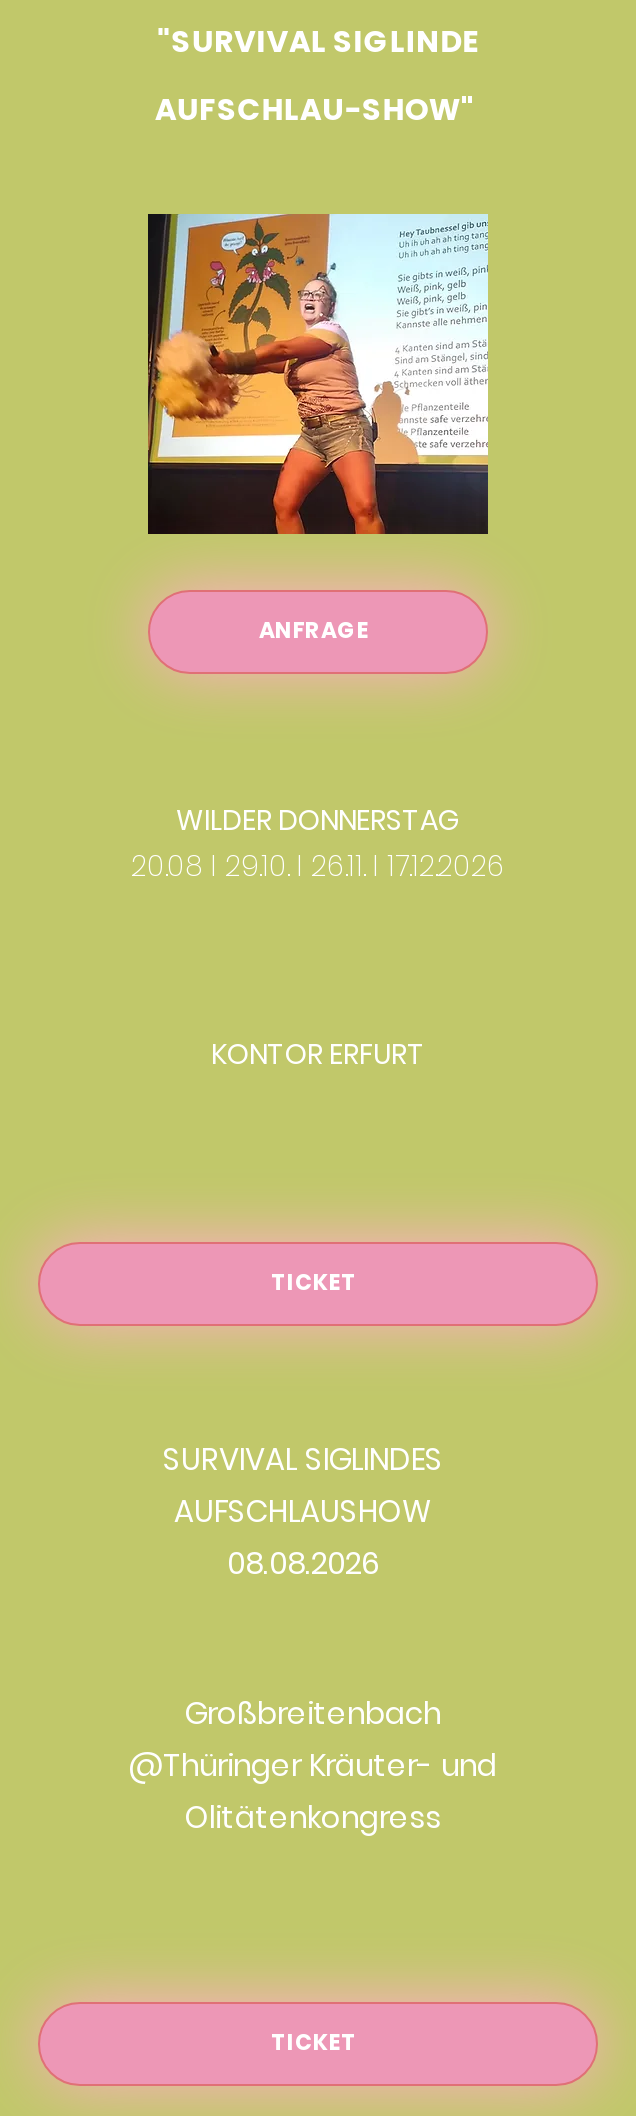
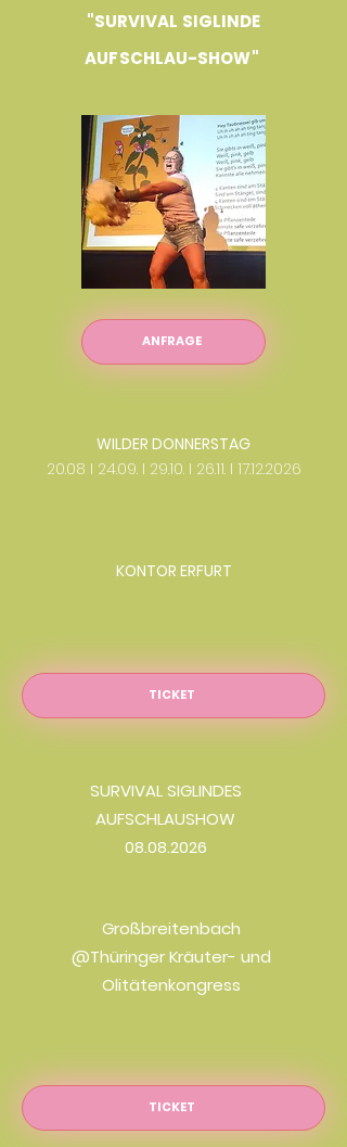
[131,846,505,886] 20.08 I 29.10. I 26.11. I 17.12.2026 -> [46,458,301,480] 20.08 I 24.09. I 29.10. I 26.11. I 17.12.2026

